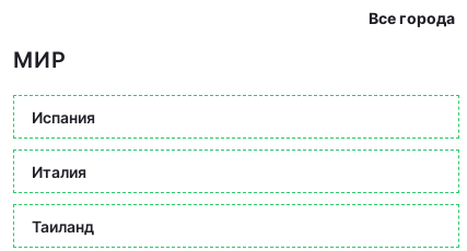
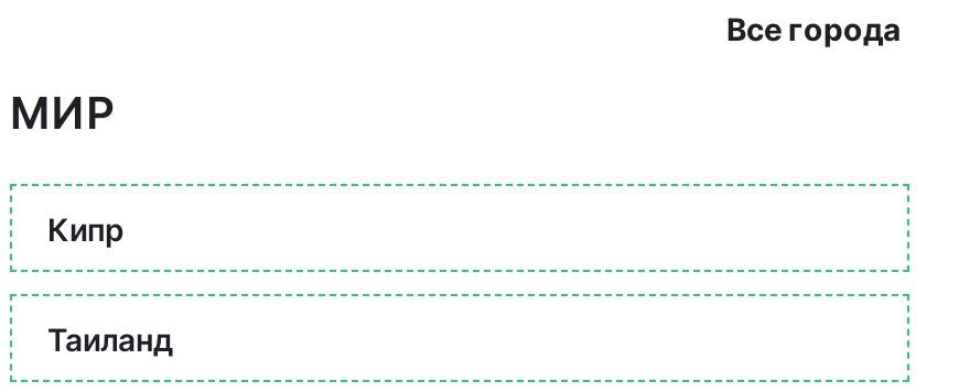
[32,107,95,181] Испания | Италия -> [47,209,125,247] Кипр

